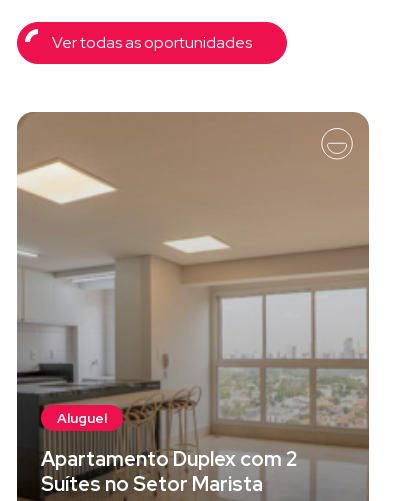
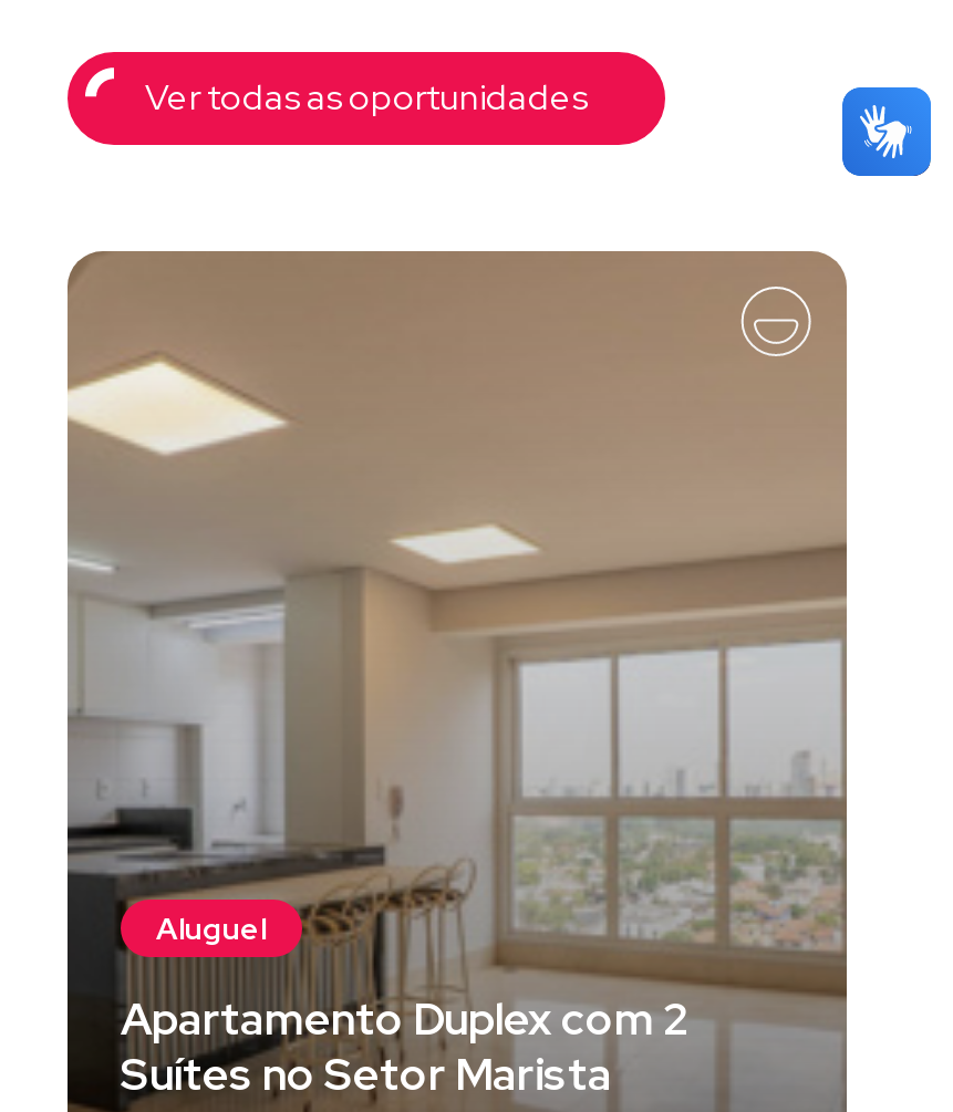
none -> [840,85,933,178] [image]

